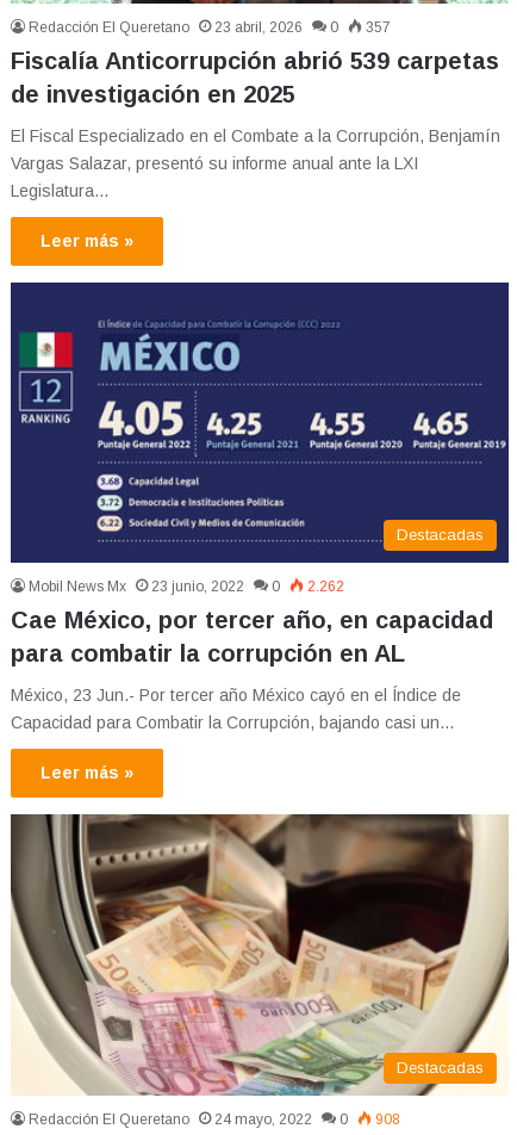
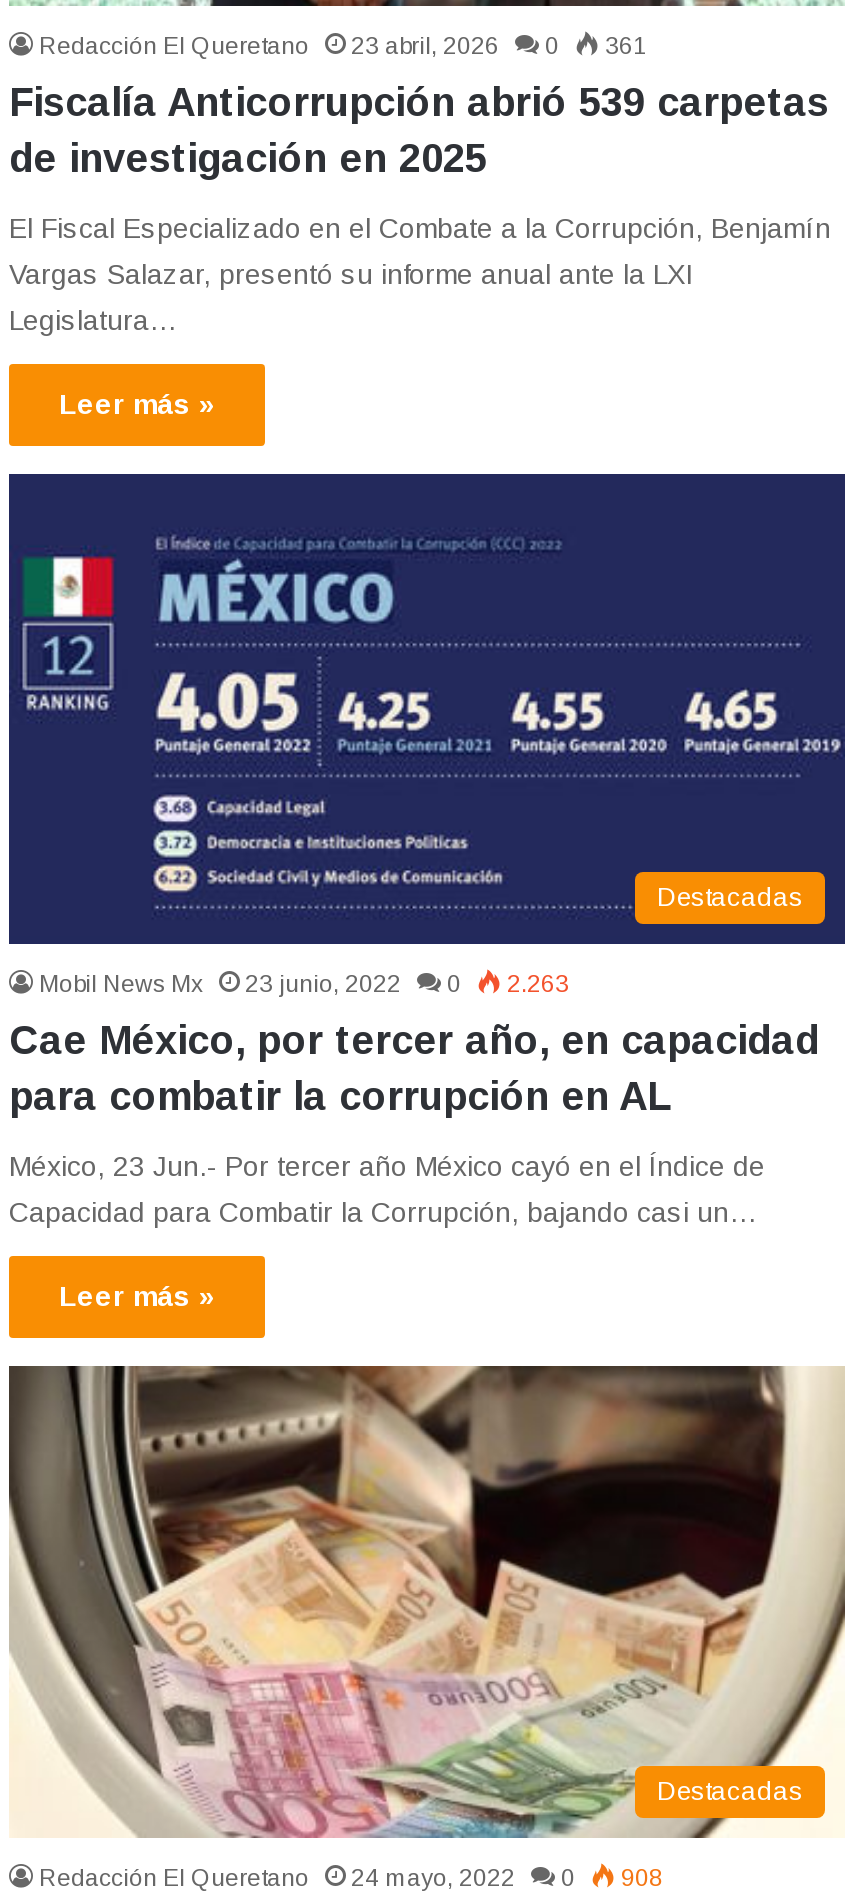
[29,18,391,35] Redacción El Queretano 23 abril, 2026 0 357 -> [39,31,647,59] Redacción El Queretano 23 abril, 2026 0 361
[29,578,344,595] Mobil News Mx 23 junio, 2022 0 2.262 -> [39,969,569,997] Mobil News Mx 23 junio, 2022 0 2.263

